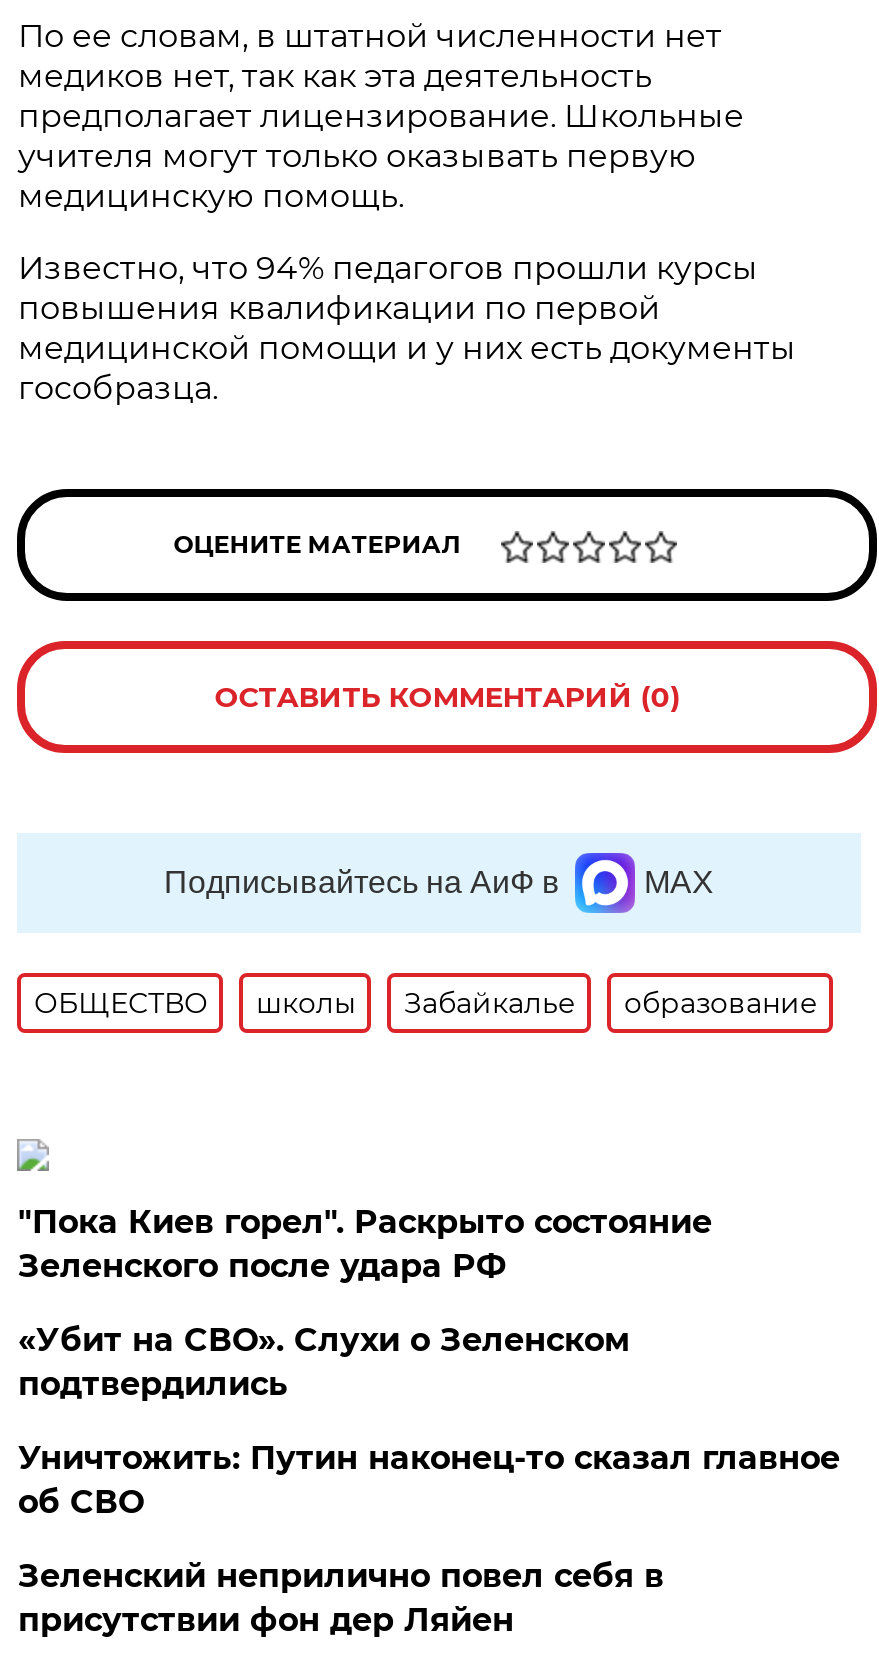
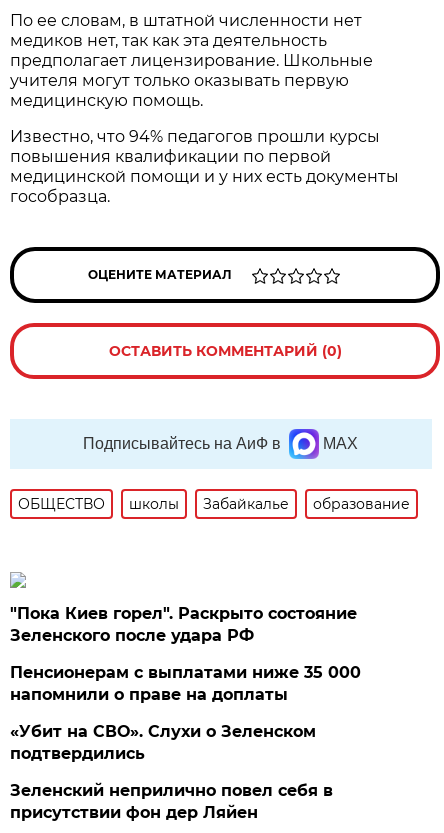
none -> [10,663,361,704] Пенсионерам с выплатами ниже 35 000 | напомнили о праве на доплаты
moved [18,1321,630,1403] -> [10,722,316,763]: «Убит на СВО». Слухи о Зеленском | подтвердились
[18,1439,840,1521] Уничтожить: Путин наконец-то сказал главное | об СВО -> none

